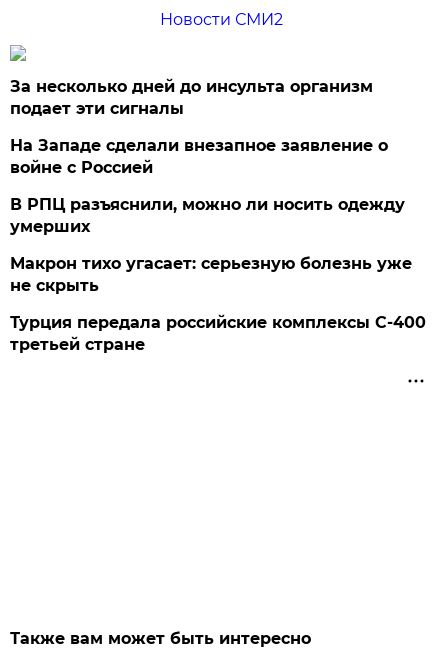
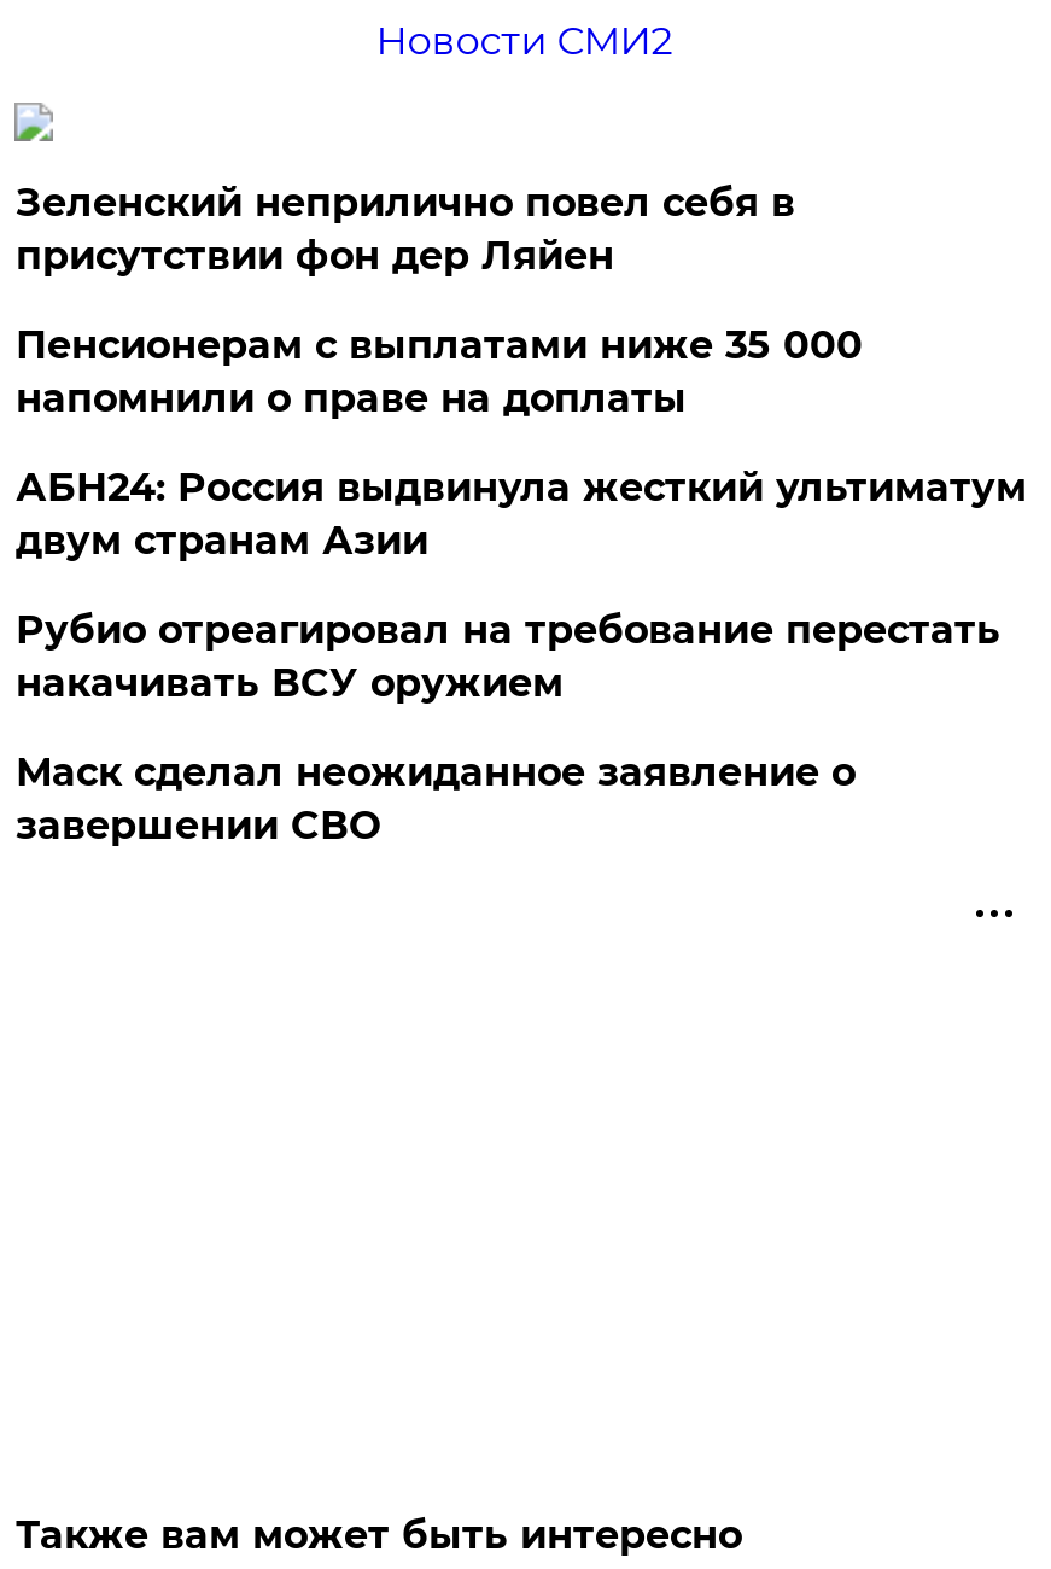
[10,77,373,118] За несколько дней до инсульта организм | подает эти сигналы -> [15,179,795,278] Зеленский неприлично повел cебя в | присутствии фон дер Ляйен
[10,136,388,177] На Западе сделали внезапное заявление о | войне с Россией -> [15,322,863,421] Пенсионерам с выплатами ниже 35 000 | напомнили о праве на доплаты
[10,195,405,236] В РПЦ разъяснили, можно ли носить одежду | умерших -> [15,464,1027,563] АБН24: Россия выдвинула жесткий ультиматум | двум странам Азии
[10,254,412,295] Макрон тихо угасает: серьезную болезнь уже | не скрыть -> [15,607,1000,706] Рубио отреагировал на требование перестать | накачивать ВСУ оружием
[10,313,426,354] Турция передала российские комплексы С-400 | третьей стране -> [15,749,855,848] Маск сделал неожиданное заявление о | завершении СВО

